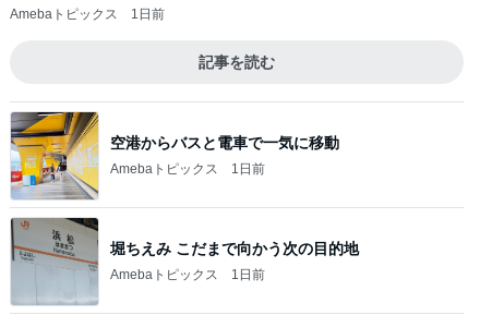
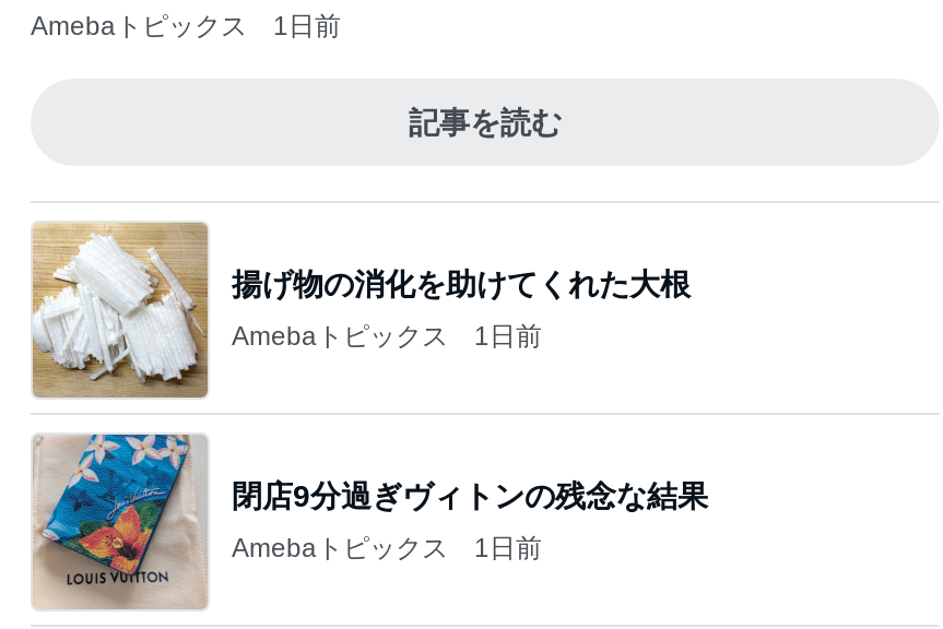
[10,111,339,201] [image] | 空港からバスと電車で一気に移動 -> [31,221,691,400] [image] | 揚げ物の消化を助けてくれた大根
[10,217,359,305] [image] | 堀ちえみ こだまで向かう次の目的地 -> [33,432,708,609] [image] | 閉店9分過ぎヴィトンの残念な結果

